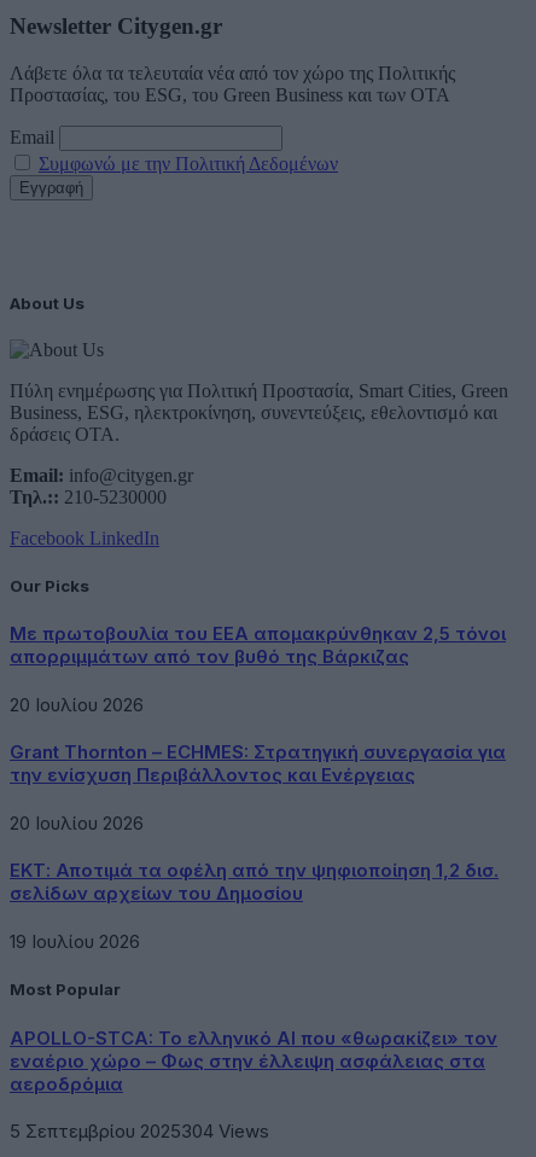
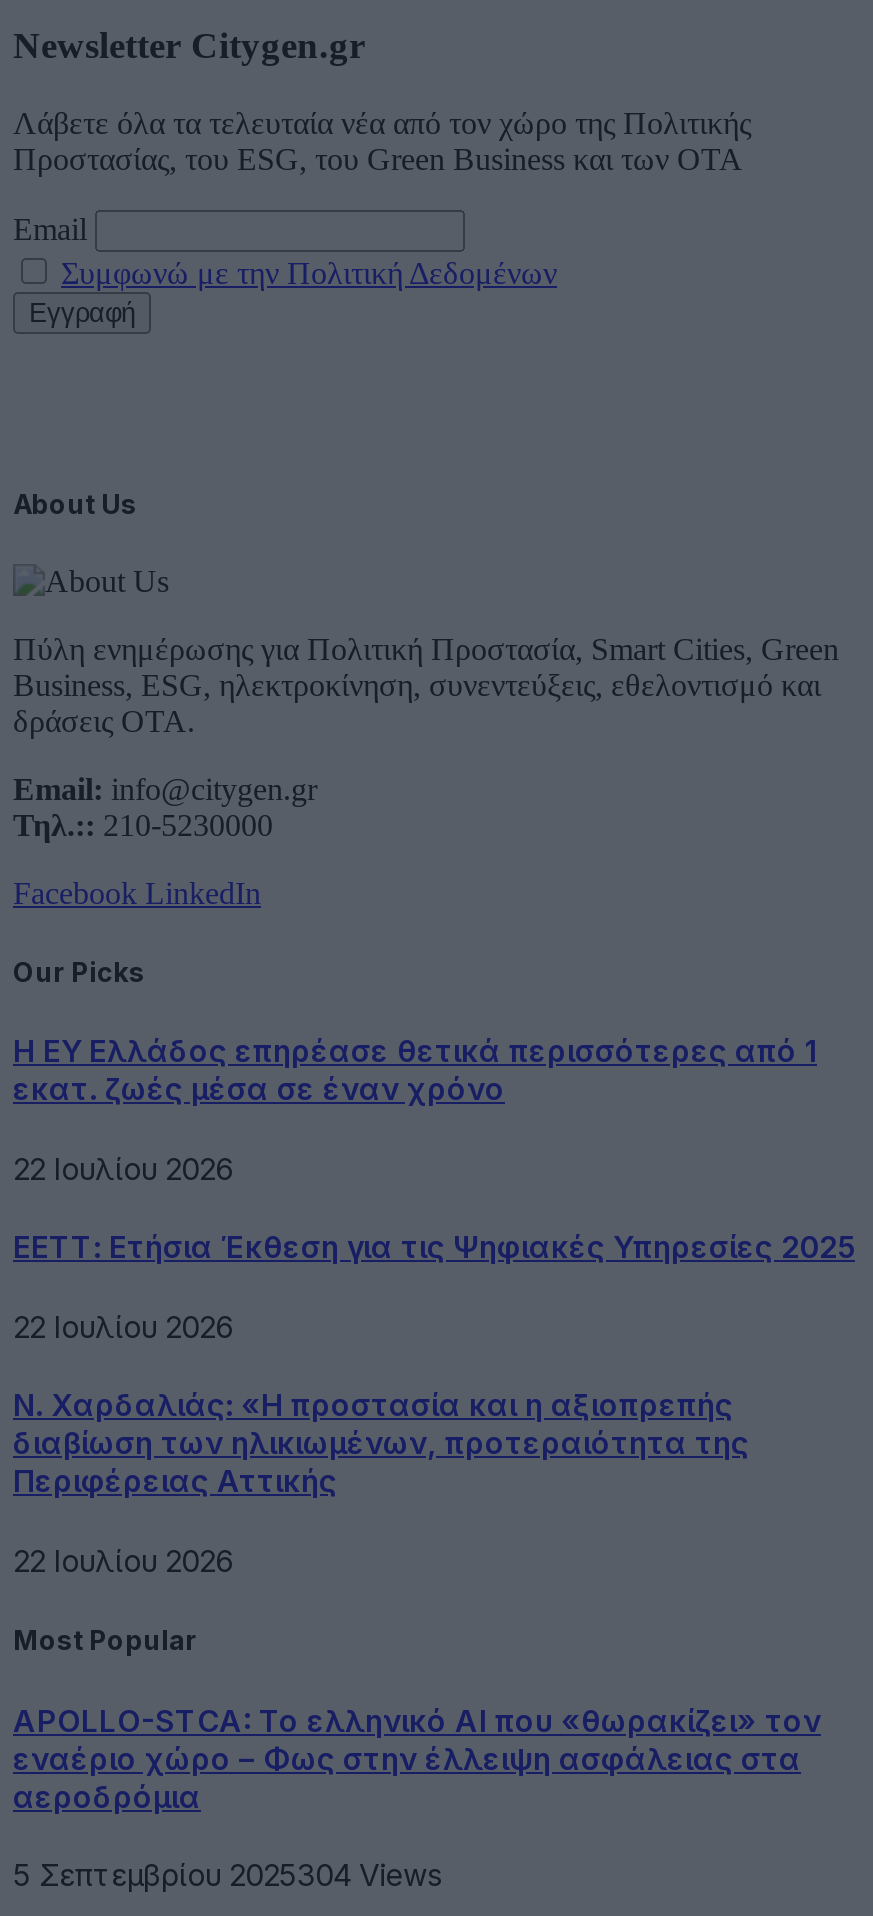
[10,623,506,668] Με πρωτοβουλία του ΕΕΑ απομακρύνθηκαν 2,5 τόνοι | απορριμμάτων από τον βυθό της Βάρκιζας -> [13,1033,817,1109] Η EY Ελλάδος επηρέασε θετικά περισσότερες από 1 | εκατ. ζωές μέσα σε έναν χρόνο
[10,694,144,717] 20 Ιουλίου 2026 -> [13,1151,233,1189] 22 Ιουλίου 2026
[10,741,506,787] Grant Thornton – ECHMES: Στρατηγική συνεργασία για | την ενίσχυση Περιβάλλοντος και Ενέργειας -> [13,1229,855,1267] ΕΕΤΤ: Ετήσια Έκθεση για τις Ψηφιακές Υπηρεσίες 2025
[10,812,144,835] 20 Ιουλίου 2026 -> [13,1309,233,1347] 22 Ιουλίου 2026
[10,859,499,905] ΕΚΤ: Αποτιμά τα οφέλη από την ψηφιοποίηση 1,2 δισ. | σελίδων αρχείων του Δημοσίου -> [13,1386,749,1500] Ν. Χαρδαλιάς: «Η προστασία και η αξιοπρεπής | διαβίωση των ηλικιωμένων, προτεραιότητα της | Περιφέρειας Αττικής
[10,930,140,953] 19 Ιουλίου 2026 -> [13,1542,233,1580] 22 Ιουλίου 2026

